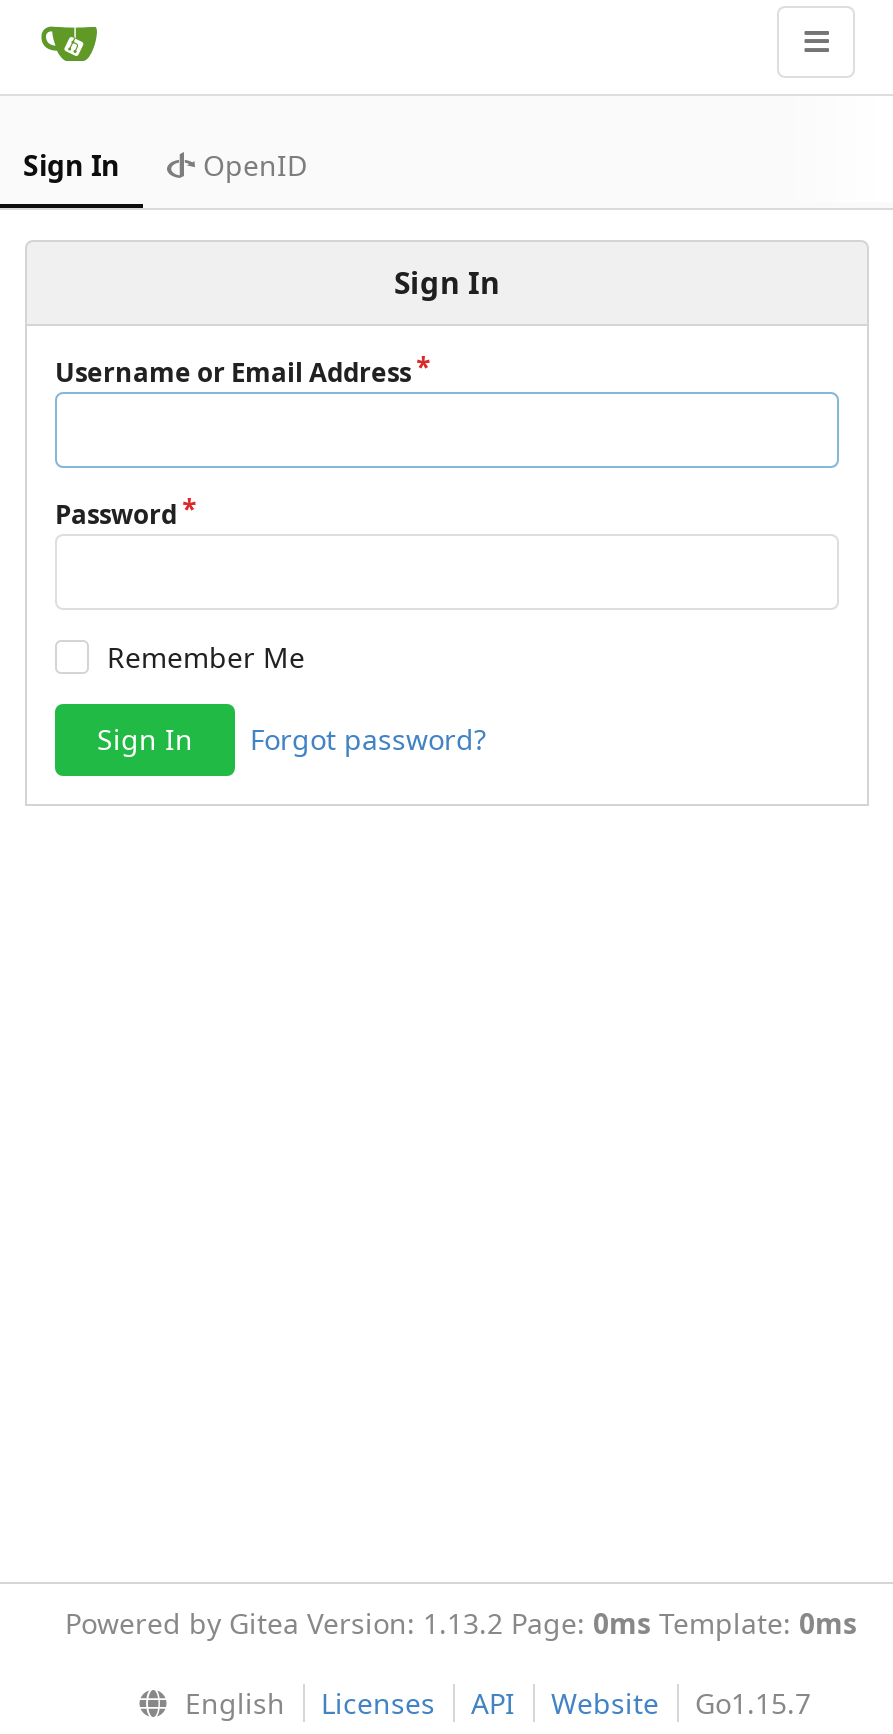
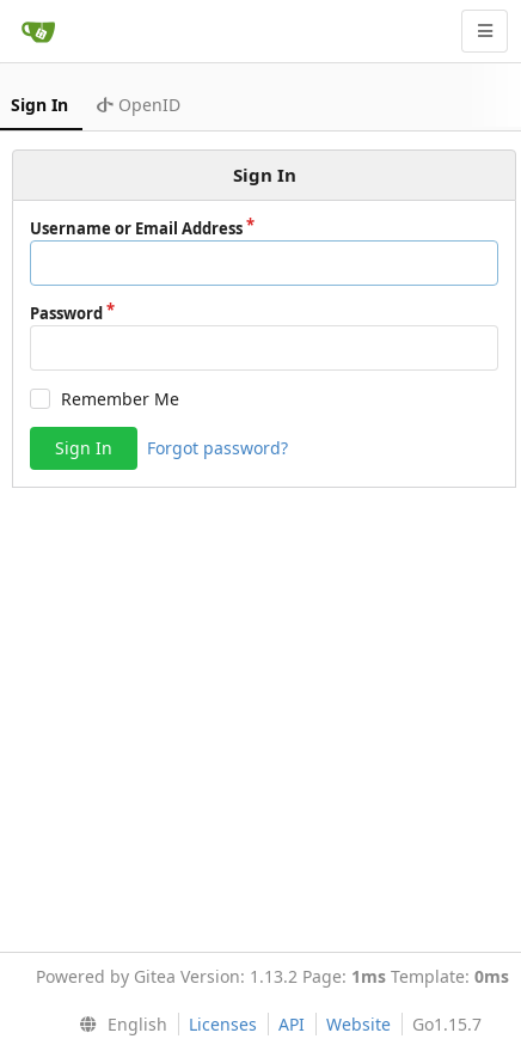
[65,1604,857,1642] Powered by Gitea Version: 1.13.2 Page: 0ms Template: 0ms -> [36,965,509,988] Powered by Gitea Version: 1.13.2 Page: 1ms Template: 0ms

